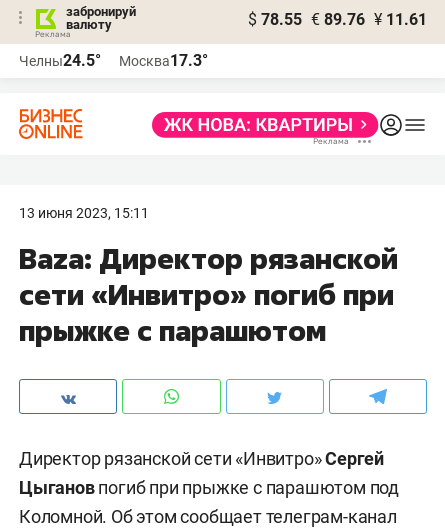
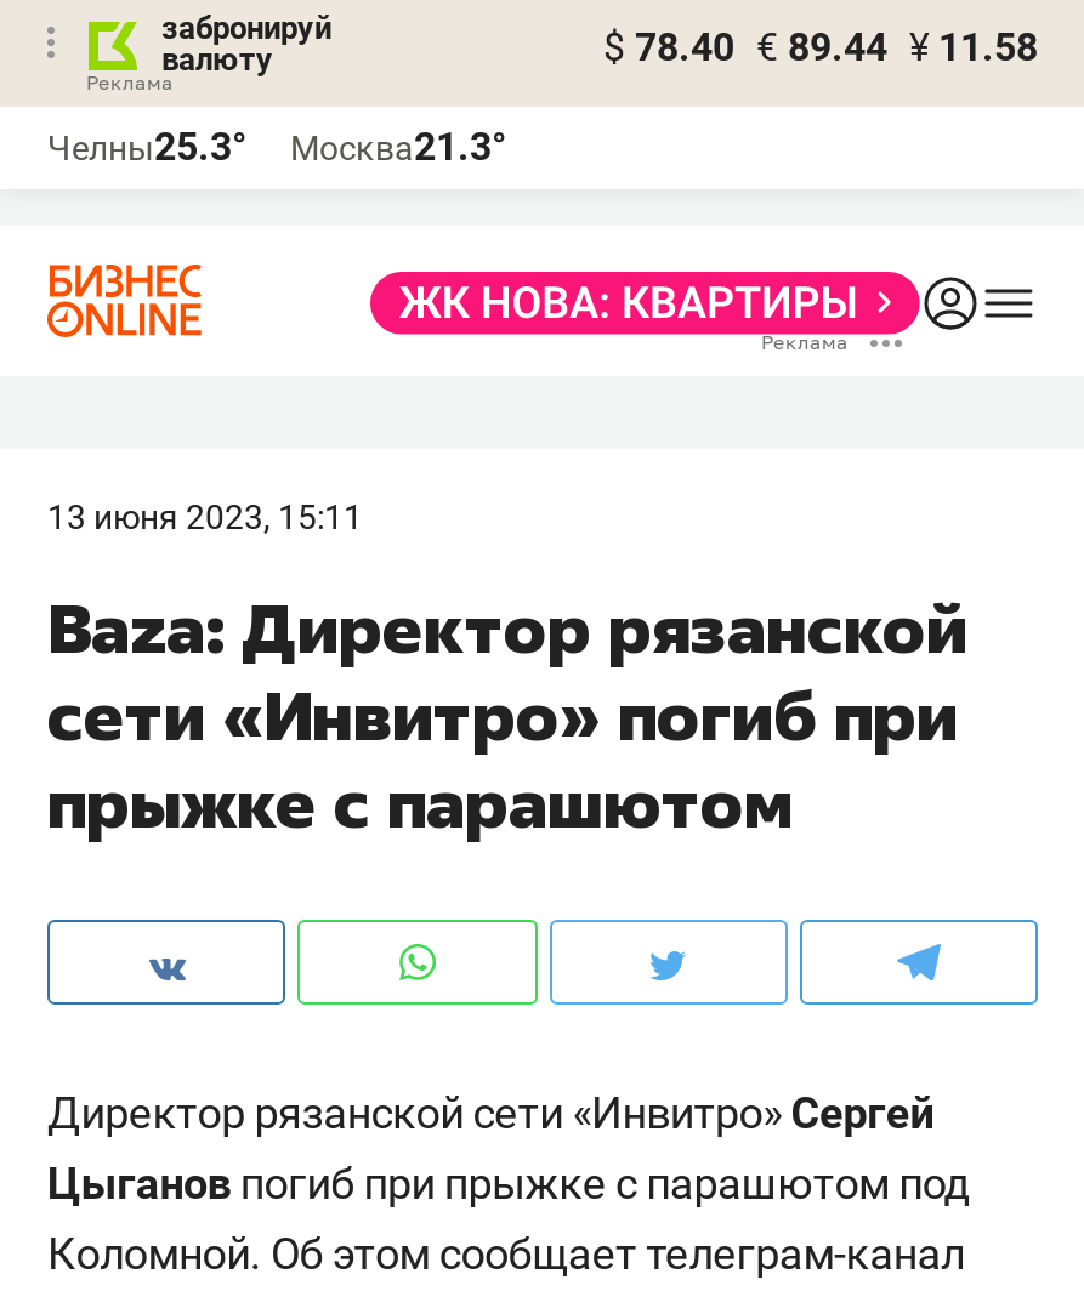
[248,10,427,29] $ 78.55 € 89.76 ¥ 11.61 -> [603,24,1038,70] $ 78.40 € 89.44 ¥ 11.58
[19,51,101,70] Челны24.5° -> [47,124,246,170] Челны25.3°
[119,51,208,70] Москва17.3° -> [290,124,506,170] Москва21.3°

